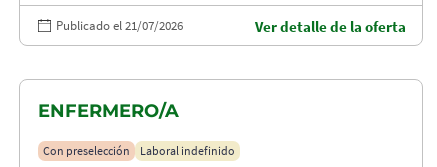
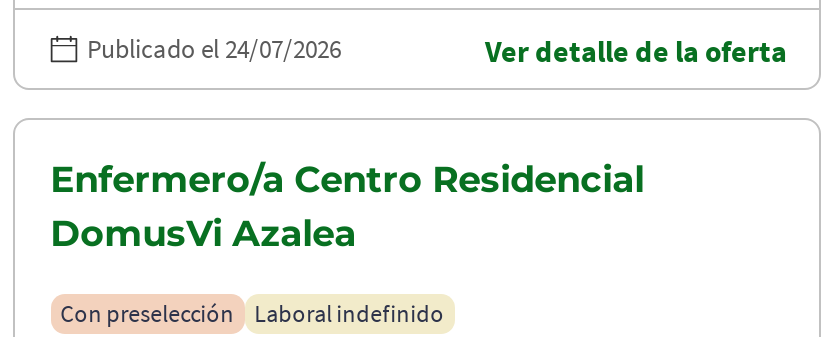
[56,17,183,34] Publicado el 21/07/2026 -> [87,31,341,65] Publicado el 24/07/2026
[38,100,179,122] ENFERMERO/A -> [50,158,644,256] Enfermero/a Centro Residencial | DomusVi Azalea

